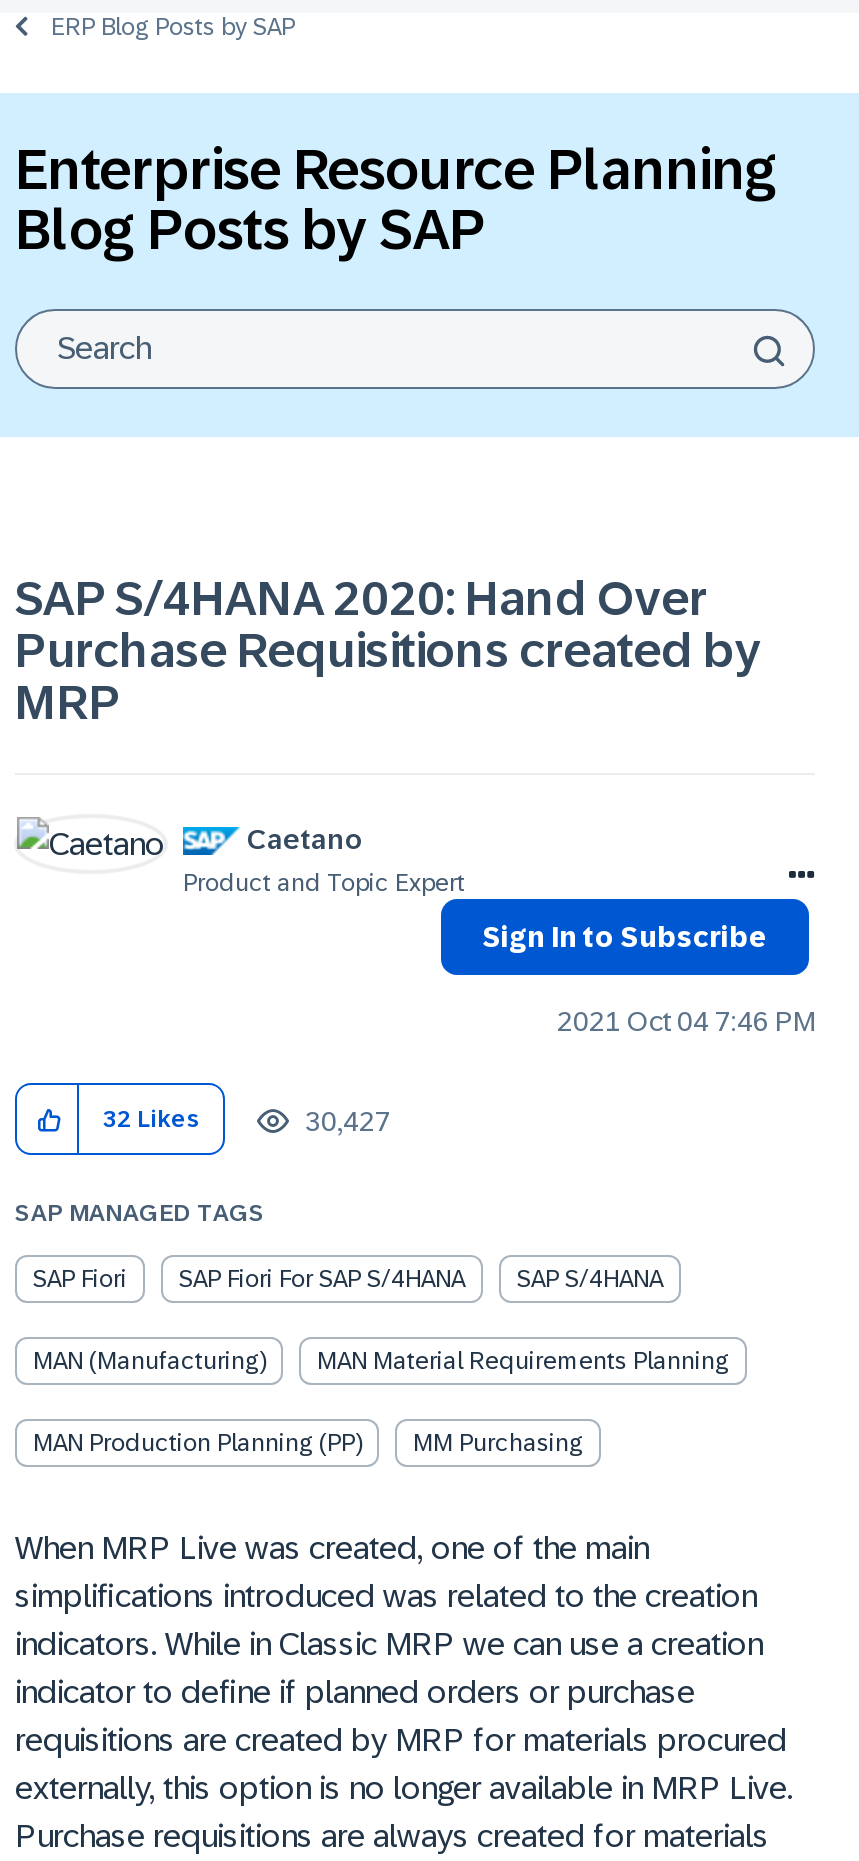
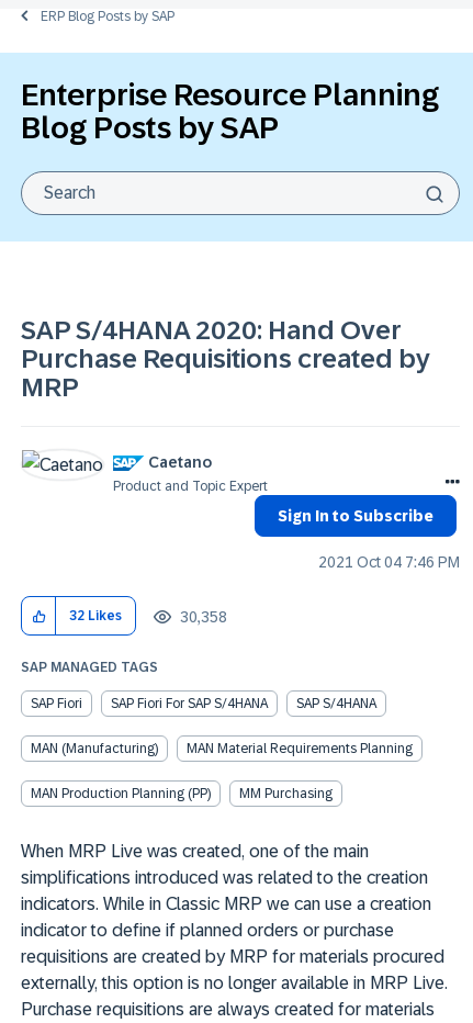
[305,1105,391,1137] 30,427 -> [180,608,227,626] 30,358

